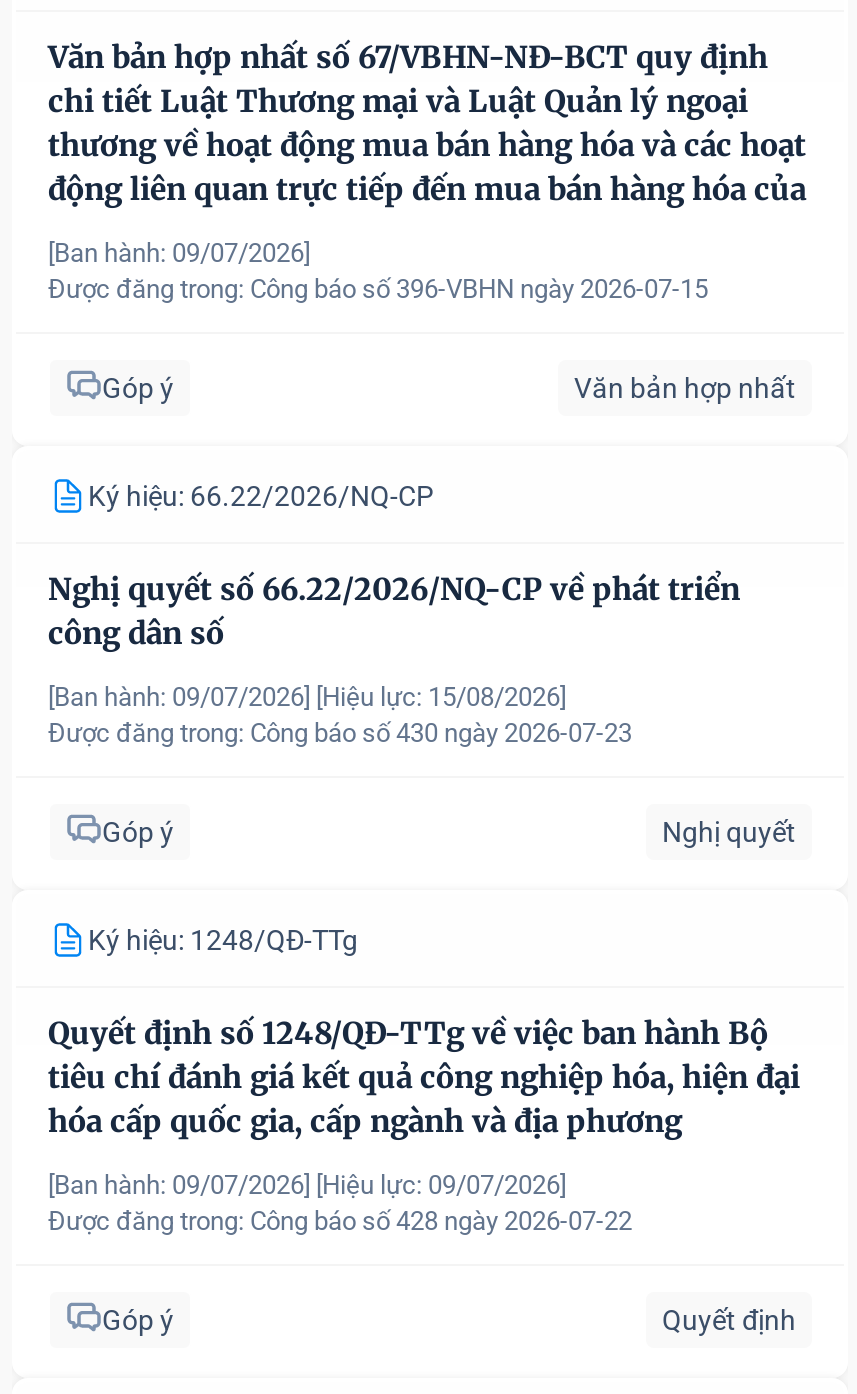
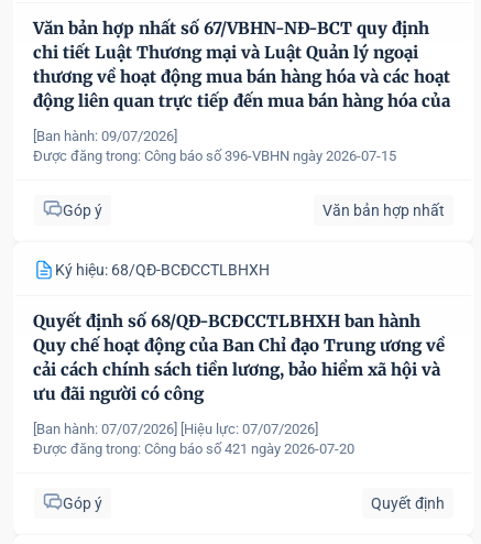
[48,479,800,1235] Ký hiệu: 66.22/2026/NQ-CP | Nghị quyết số 66.22/2026/NQ-CP về phát triển | công dân số | [Ban hành: 09/07/2026] [Hiệu lực: 15/08/2026] | Được đăng trong: Công báo số 430 ngày 2026-07-23 | Góp ý | Nghị quyết | Ký hiệu: 1248/QĐ-TTg | Quyết định số 1248/QĐ-TTg về việc ban hành Bộ | tiêu chí đánh giá kết quả công nghiệp hóa, hiện đại | hóa cấp quốc gia, cấp ngành và địa phương | [Ban hành: 09/07/2026] [Hiệu lực: 09/07/2026] | Được đăng trong: Công báo số 428 ngày 2026-07-22 -> [33,260,445,456] Ký hiệu: 68/QĐ-BCĐCCTLBHXH | Quyết định số 68/QĐ-BCĐCCTLBHXH ban hành | Quy chế hoạt động của Ban Chỉ đạo Trung ương về | cải cách chính sách tiền lương, bảo hiểm xã hội và | ưu đãi người có công | [Ban hành: 07/07/2026] [Hiệu lực: 07/07/2026] | Được đăng trong: Công báo số 421 ngày 2026-07-20

